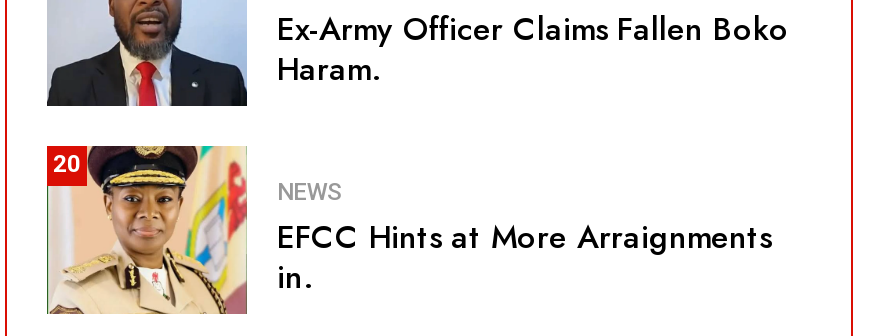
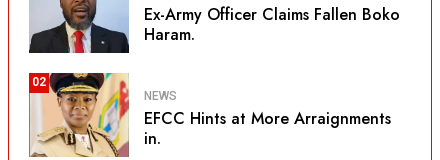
[53,150,81,178] 20 -> [32,75,46,89] 02

